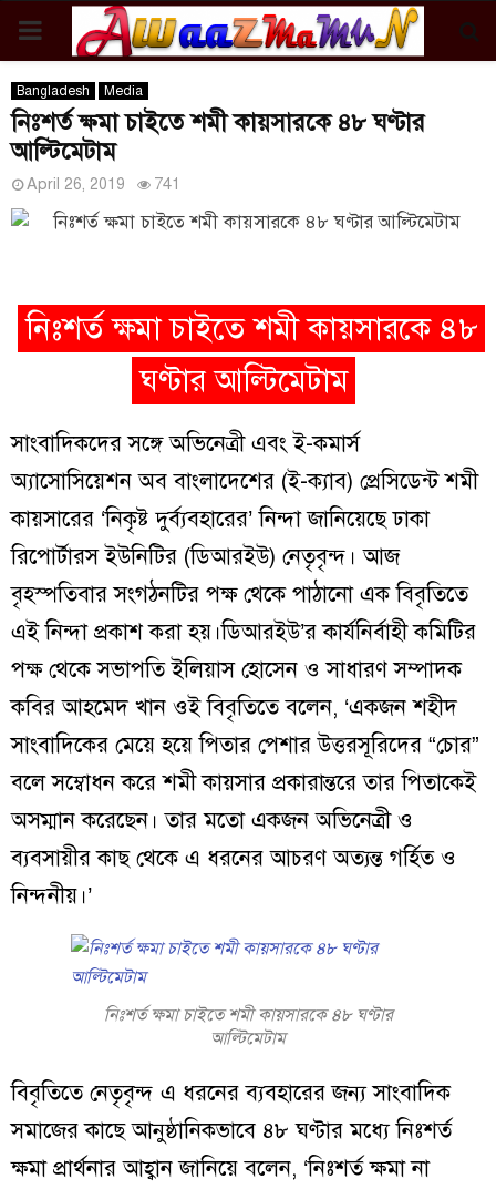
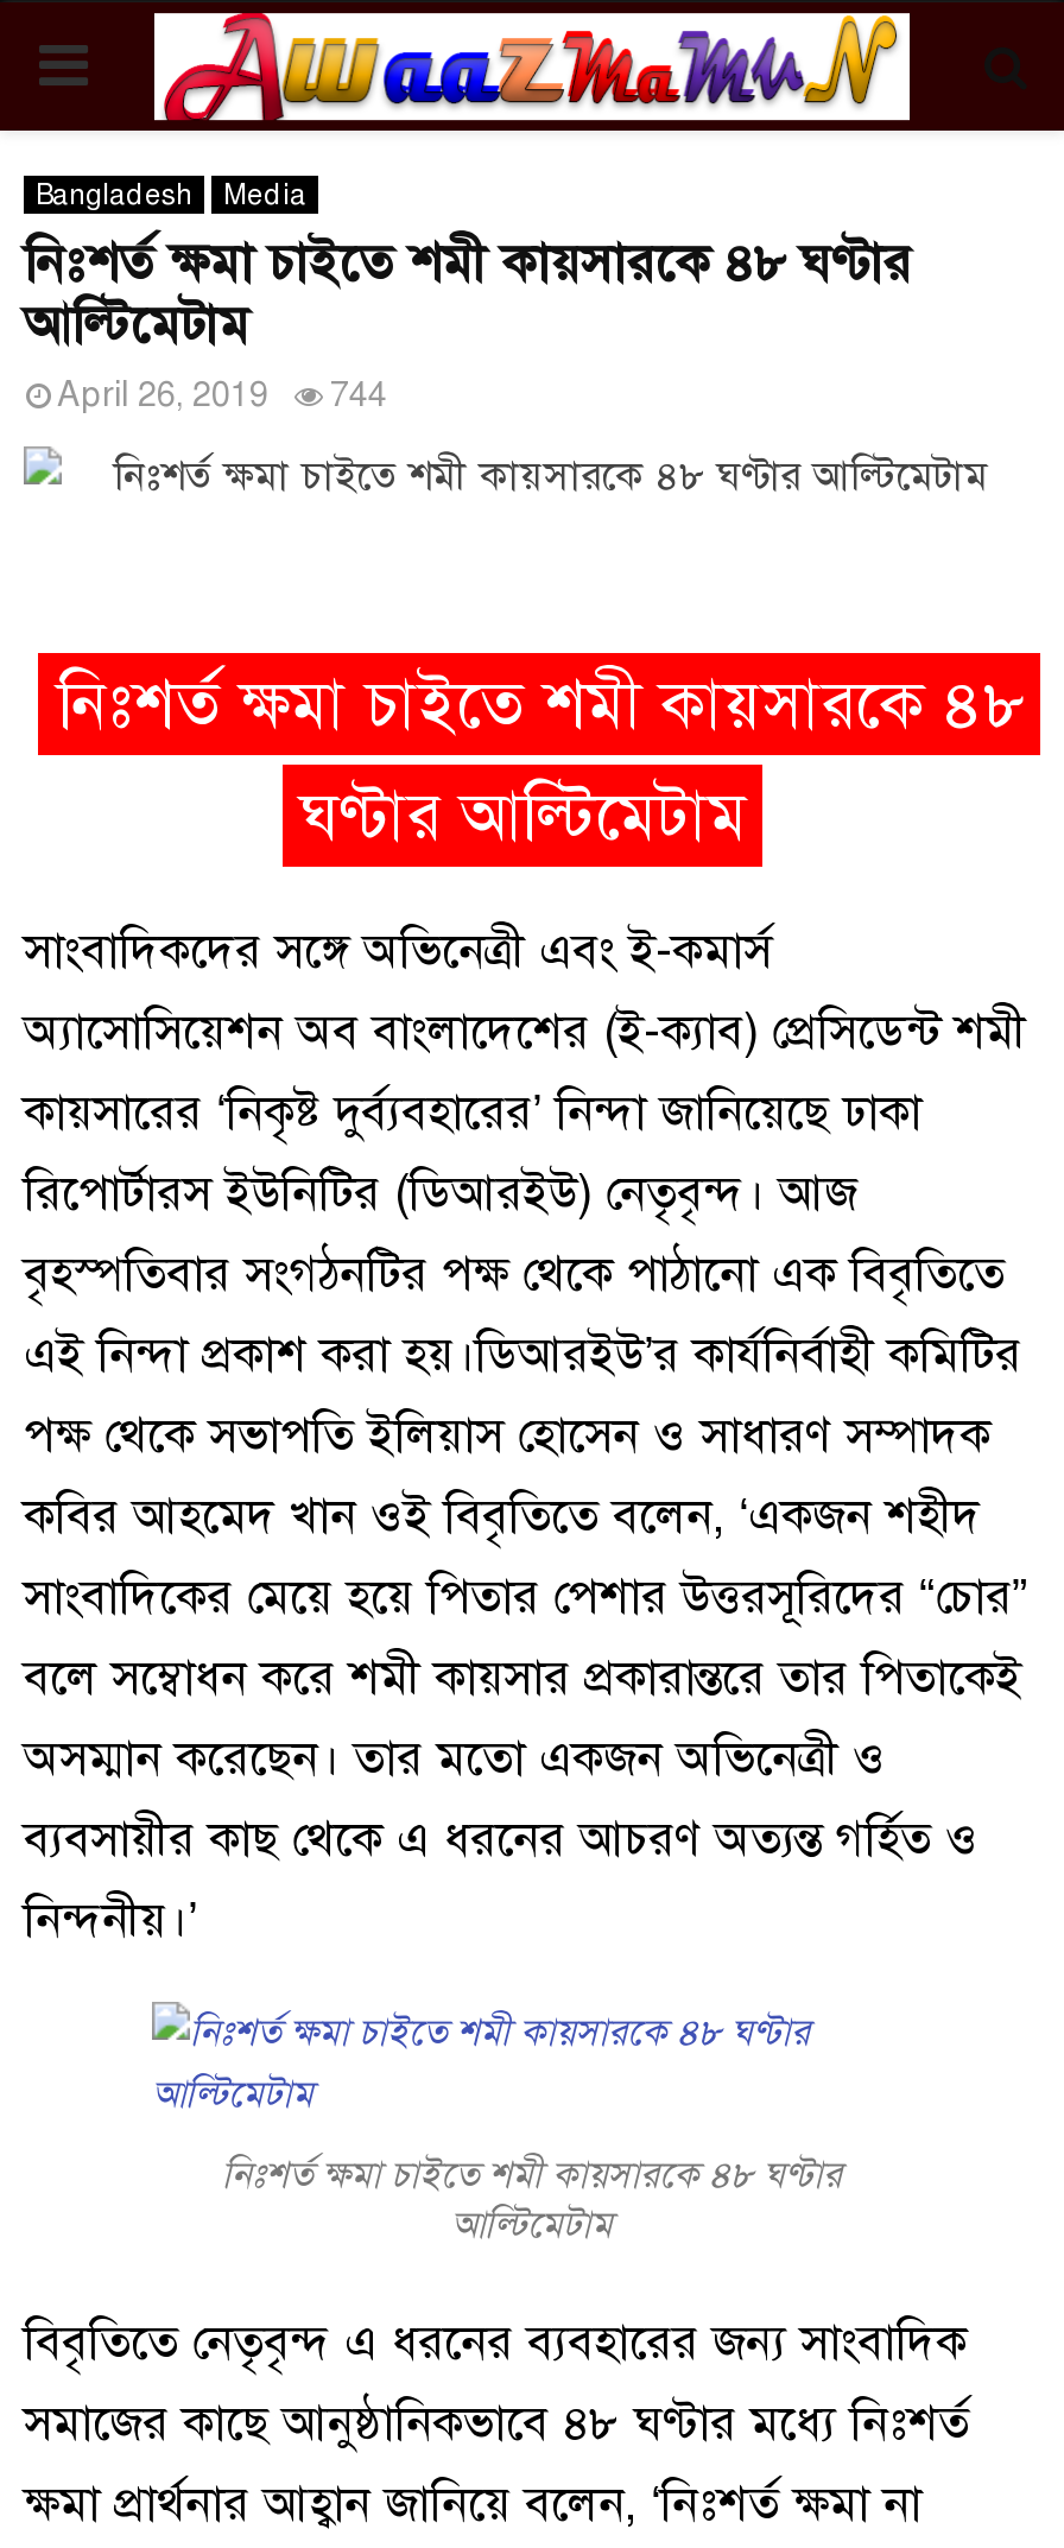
[27,174,180,194] April 26, 2019 741 -> [57,373,387,416] April 26, 2019 744

